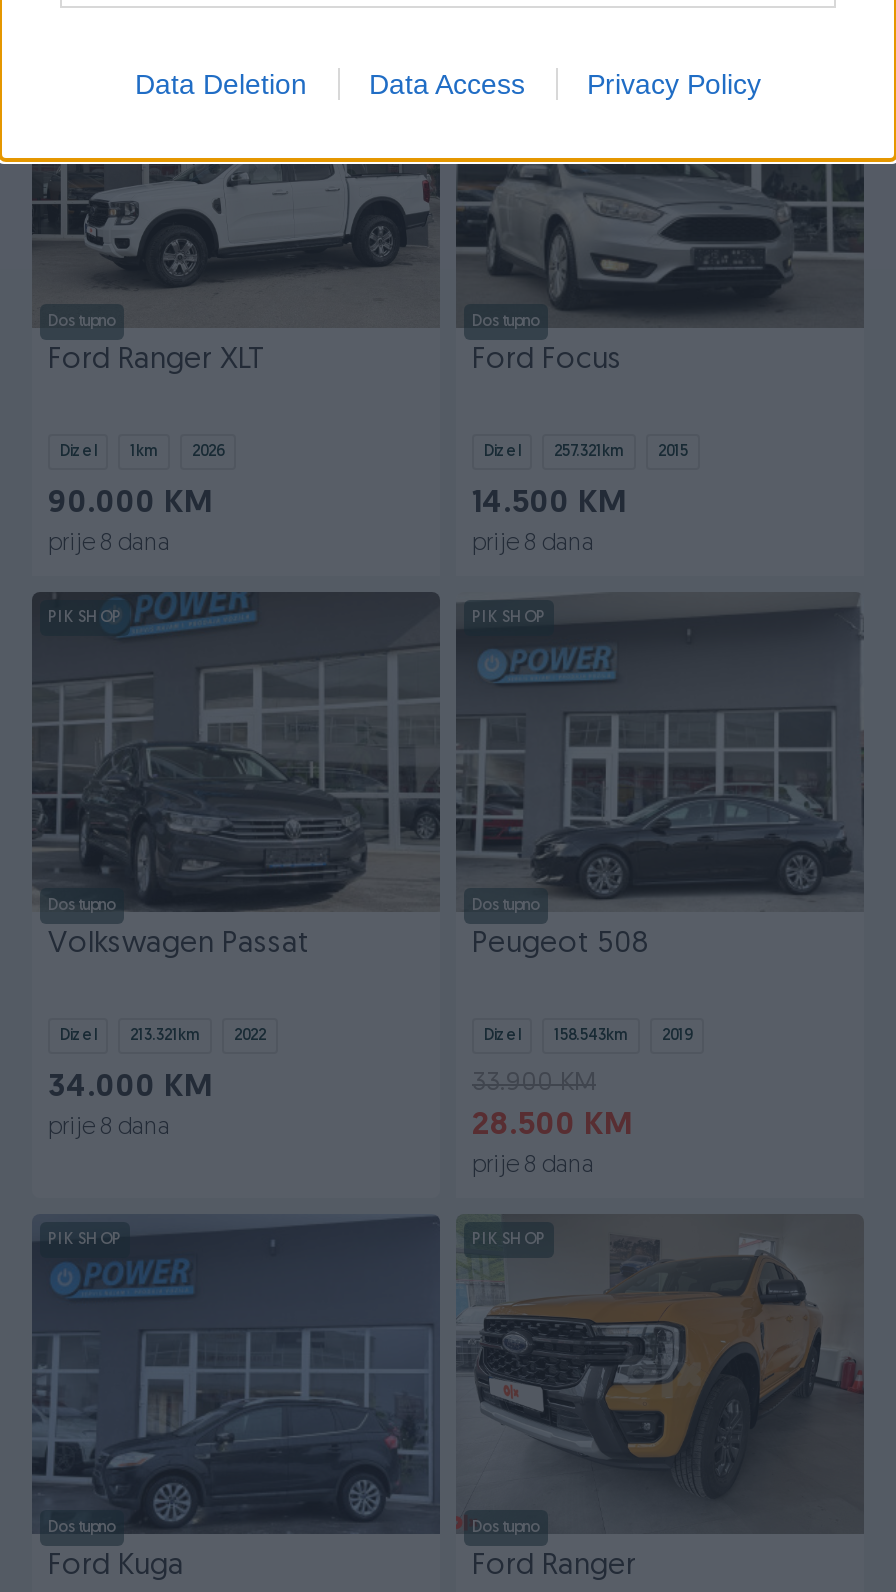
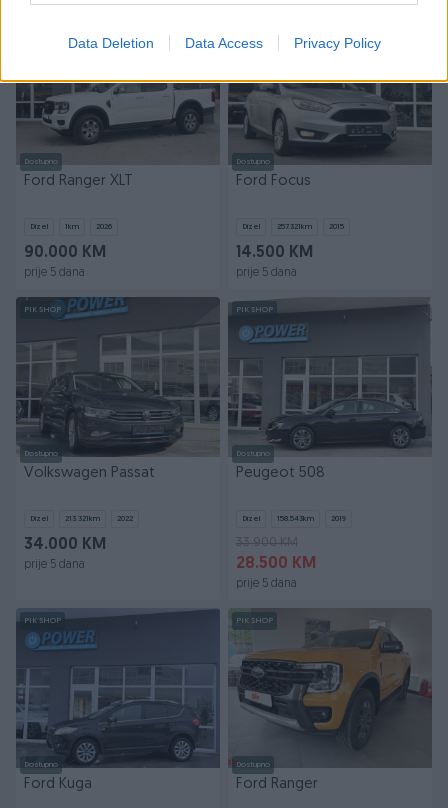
[48,532,170,556] prije 8 dana -> [24,267,85,279] prije 5 dana
[472,532,594,556] prije 8 dana -> [236,267,297,279] prije 5 dana
[48,1116,170,1140] prije 8 dana -> [24,559,85,571] prije 5 dana
[472,1154,594,1178] prije 8 dana -> [236,578,297,590] prije 5 dana

